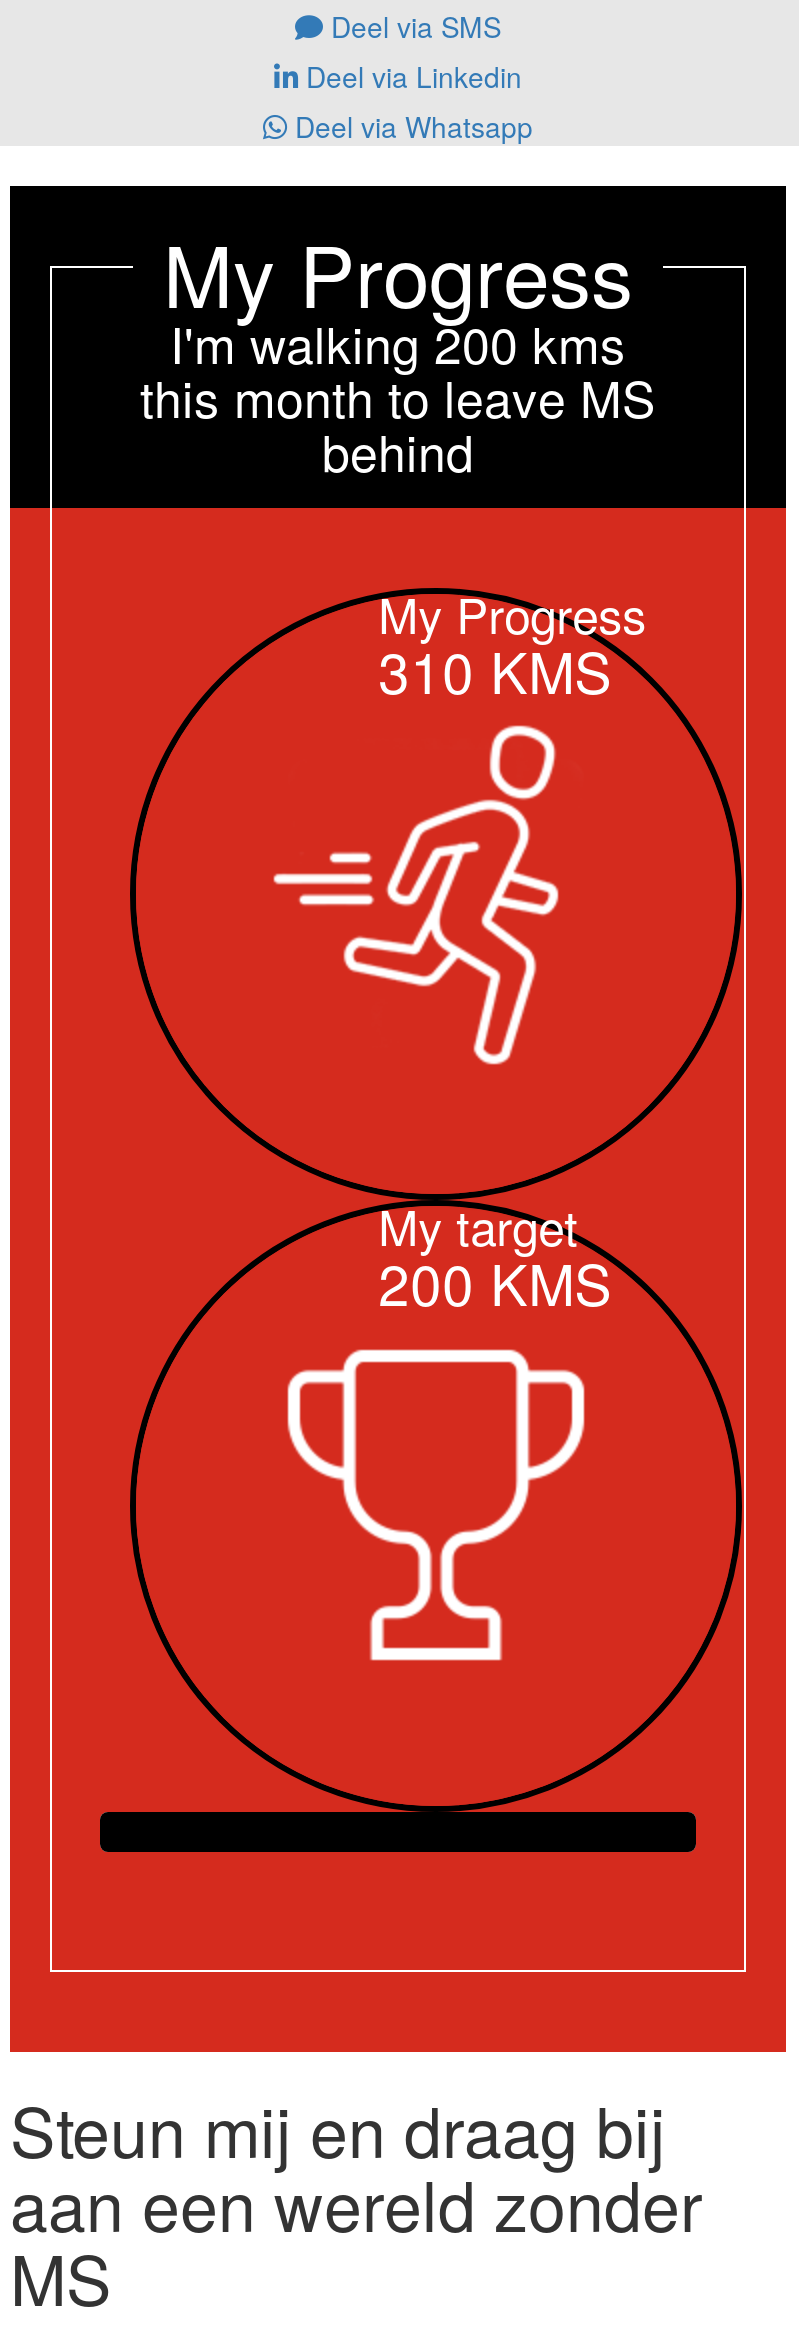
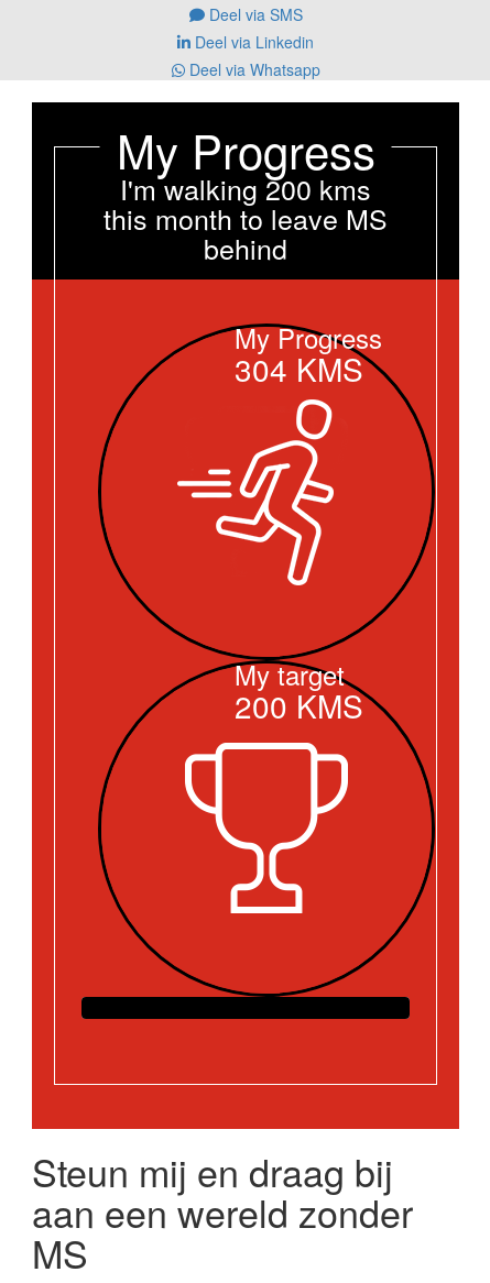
[378,631,612,711] 310 KMS -> [235,347,364,391] 304 KMS

